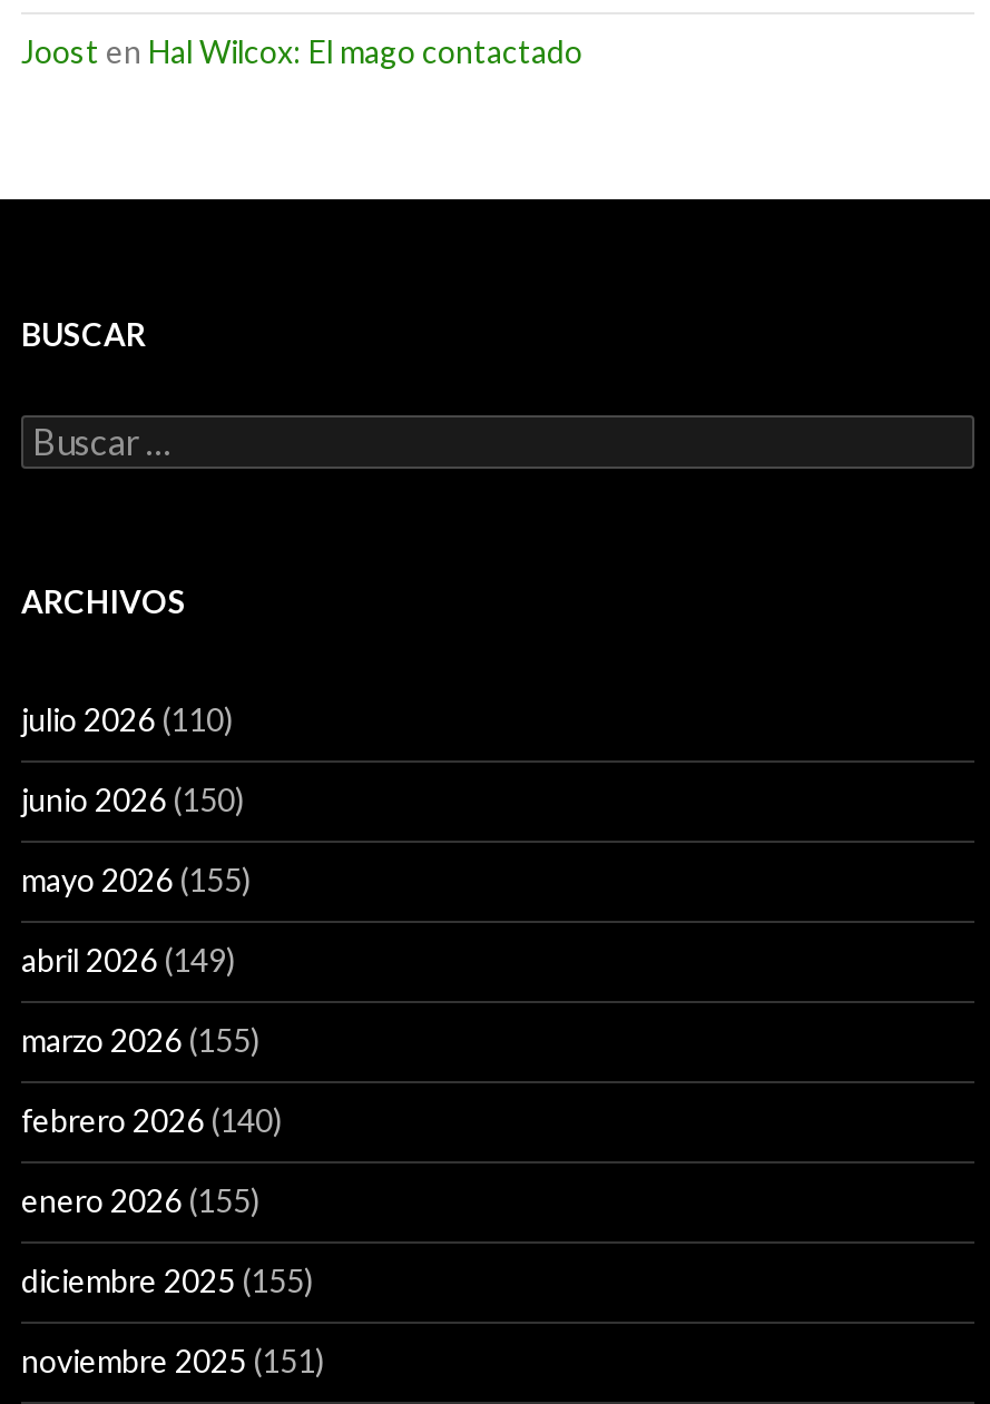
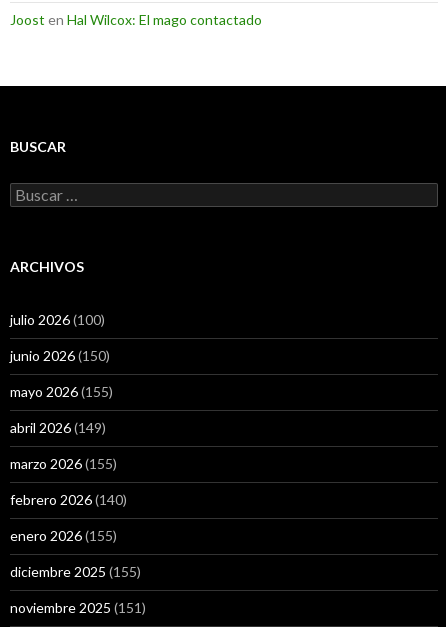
[21,700,233,738] julio 2026 (110) -> [10,311,105,328] julio 2026 (100)

